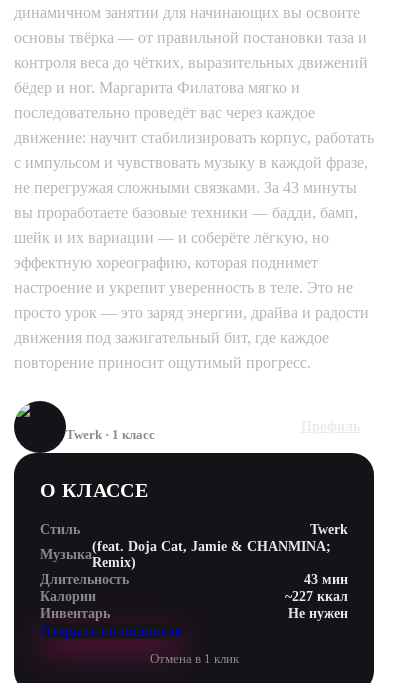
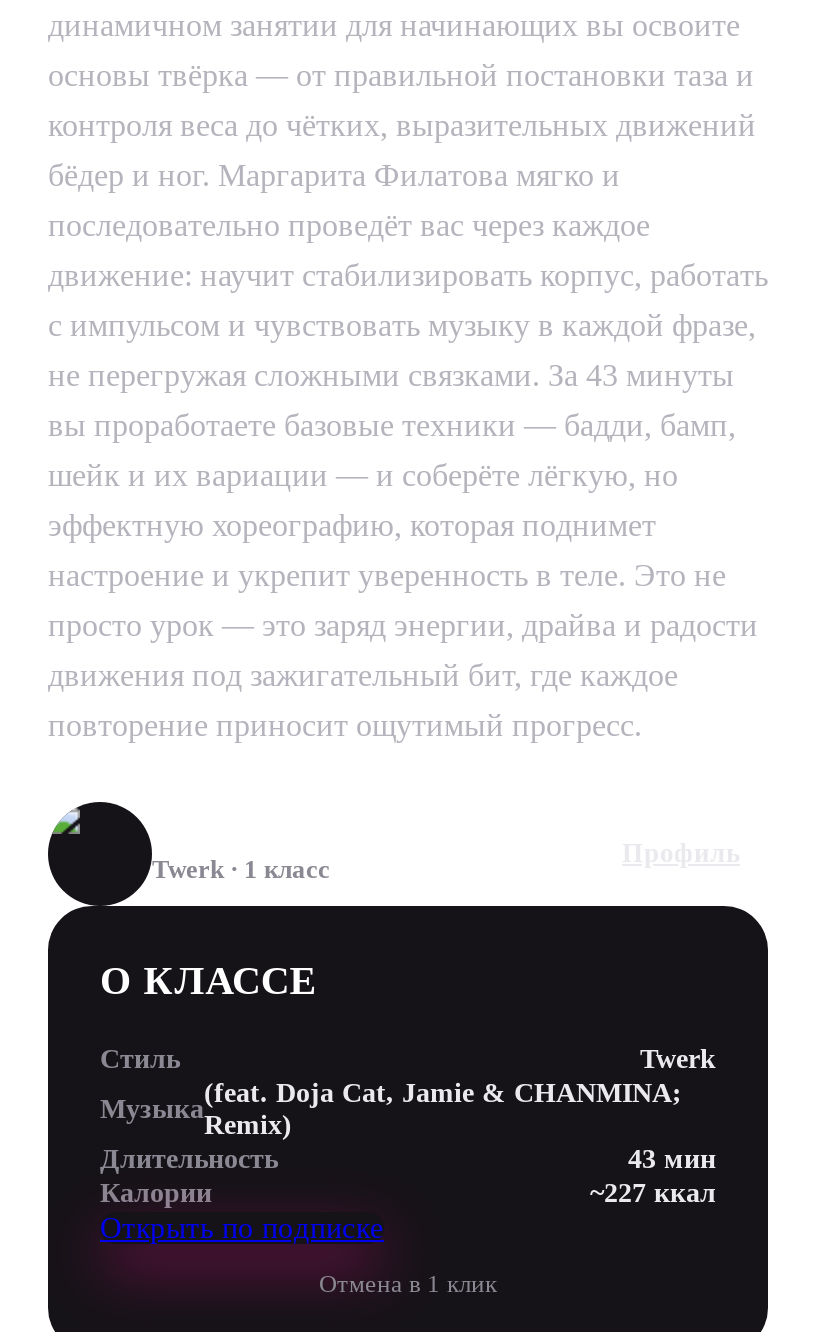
[40,606,348,621] Инвентарь | Не нужен -> none

